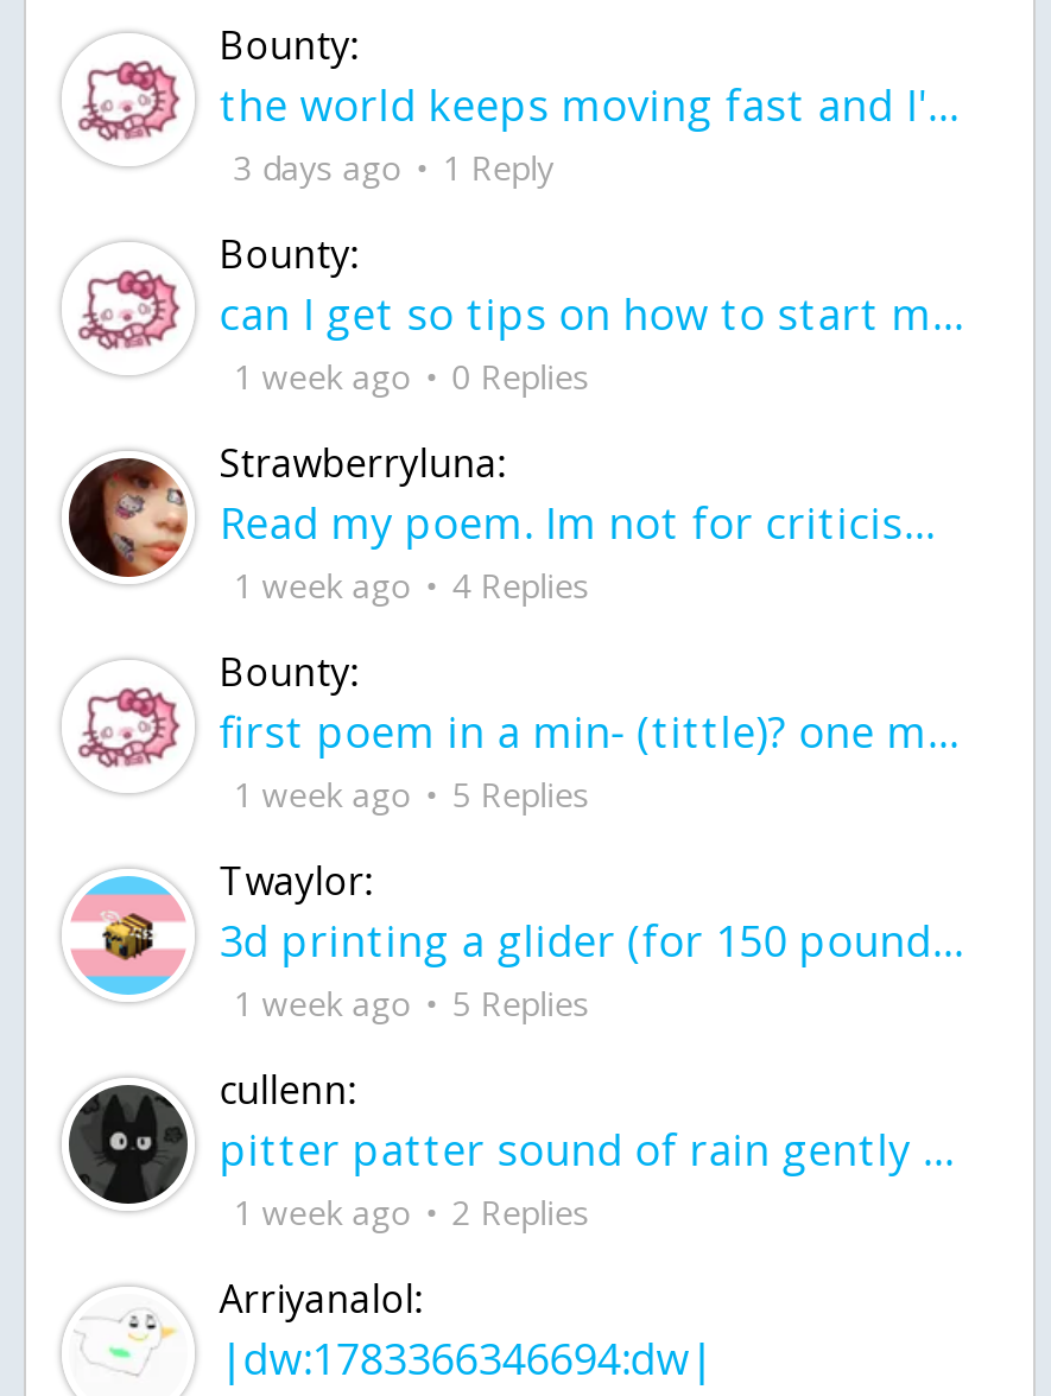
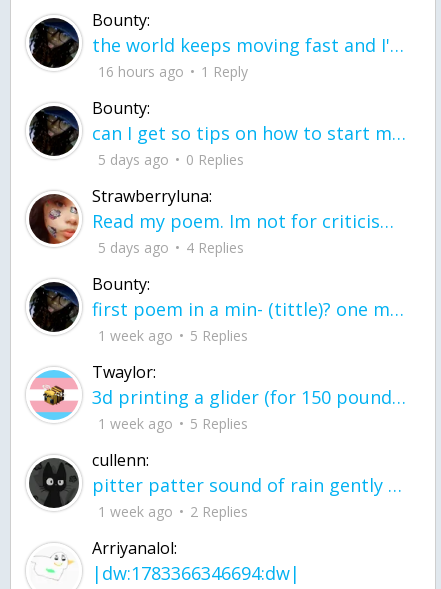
[69,40,554,190] [image] | 3 days ago 1 Reply -> [28,17,248,81] [image] | 16 hours ago 1 Reply
[69,249,590,399] [image] | 1 week ago 0 Replies -> [28,105,244,169] [image] | 5 days ago 0 Replies
[233,563,590,608] 1 week ago 4 Replies -> [98,238,244,257] 5 days ago 4 Replies
[69,667,188,786] [image] -> [28,281,80,333] [image]

